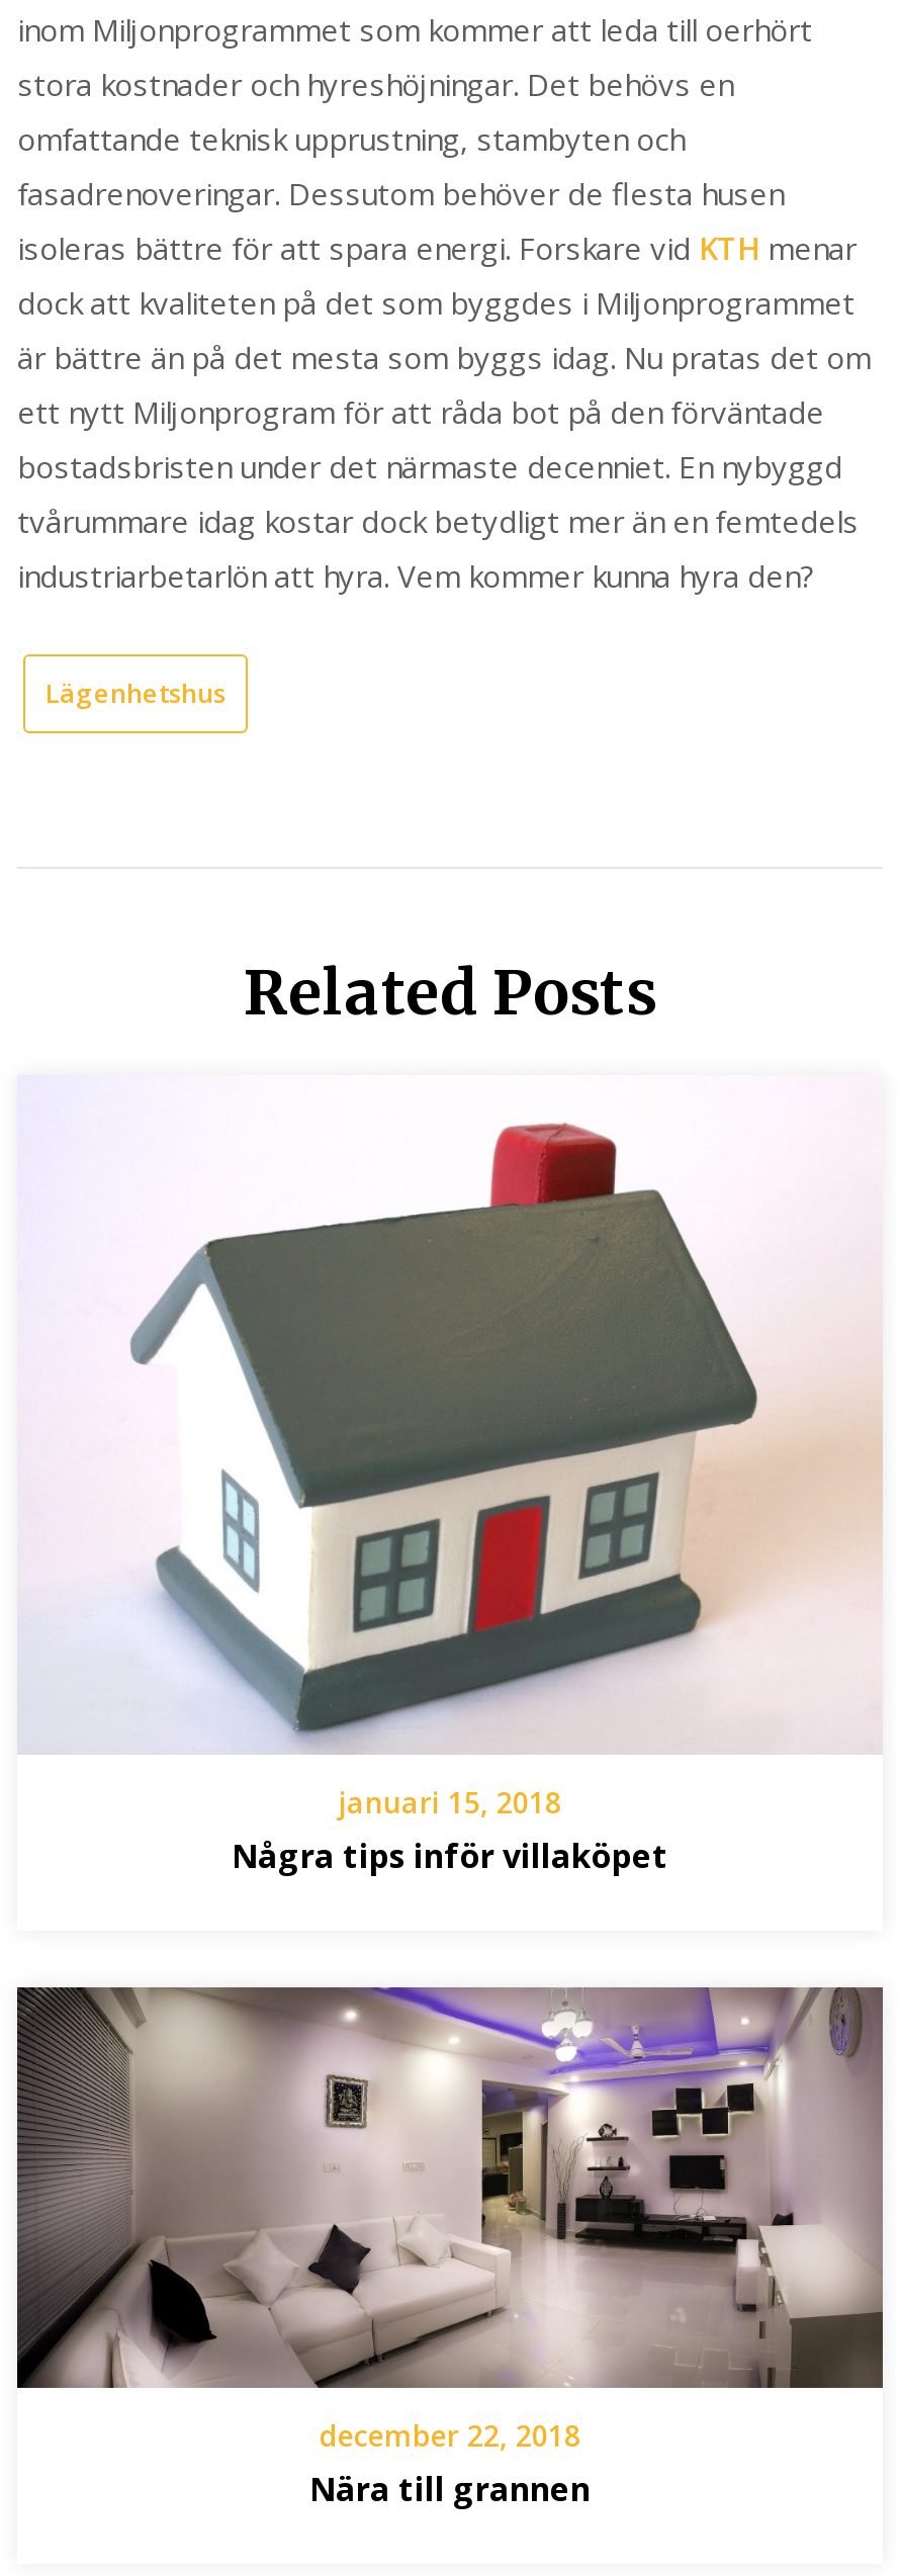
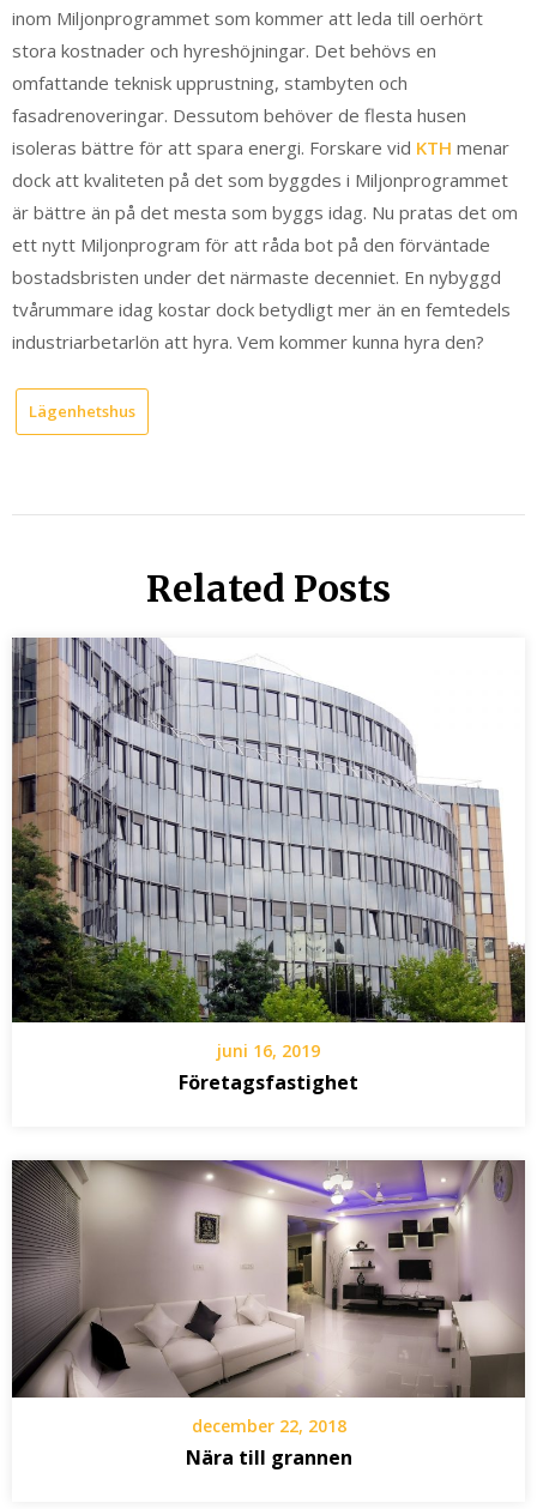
[17,1105,883,1878] [image] | januari 15, 2018 | Några tips inför villaköpet -> [11,636,526,1095] [image] | juni 16, 2019 | Företagsfastighet

